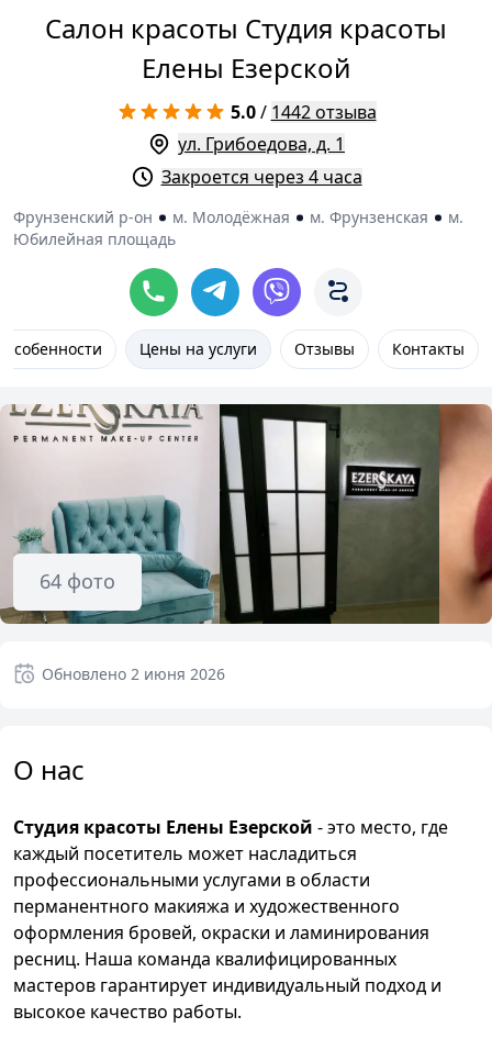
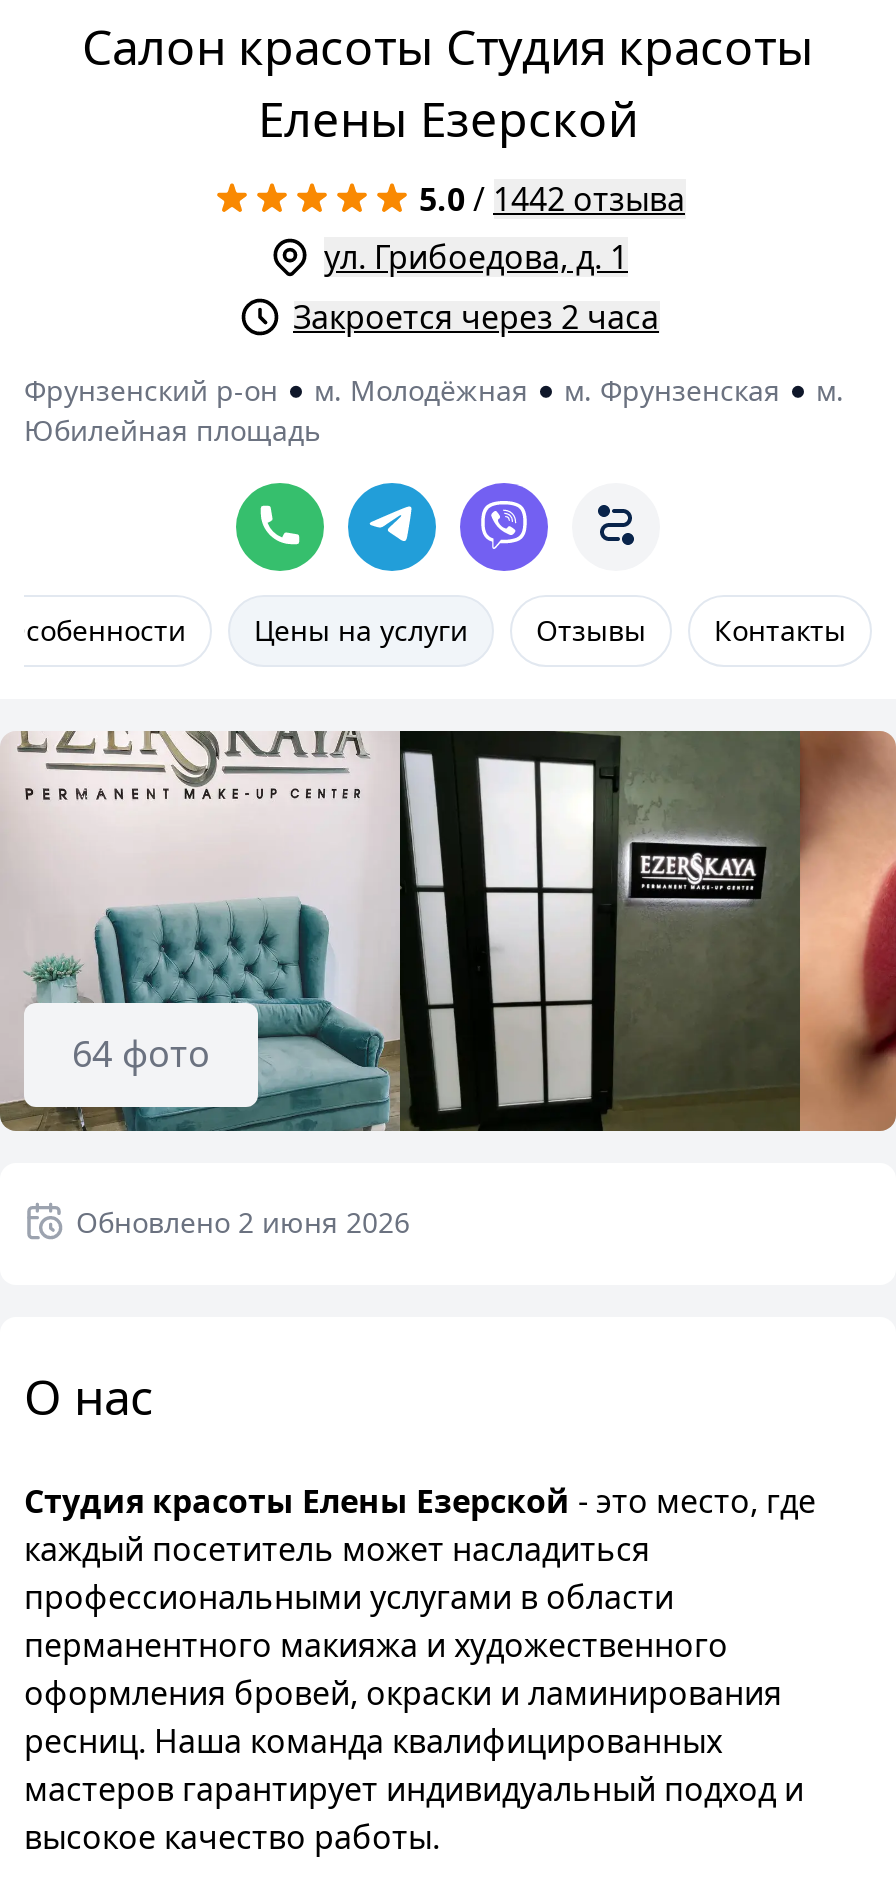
[161,165,362,189] Закроется через 4 часа -> [293,295,659,339] Закроется через 2 часа

